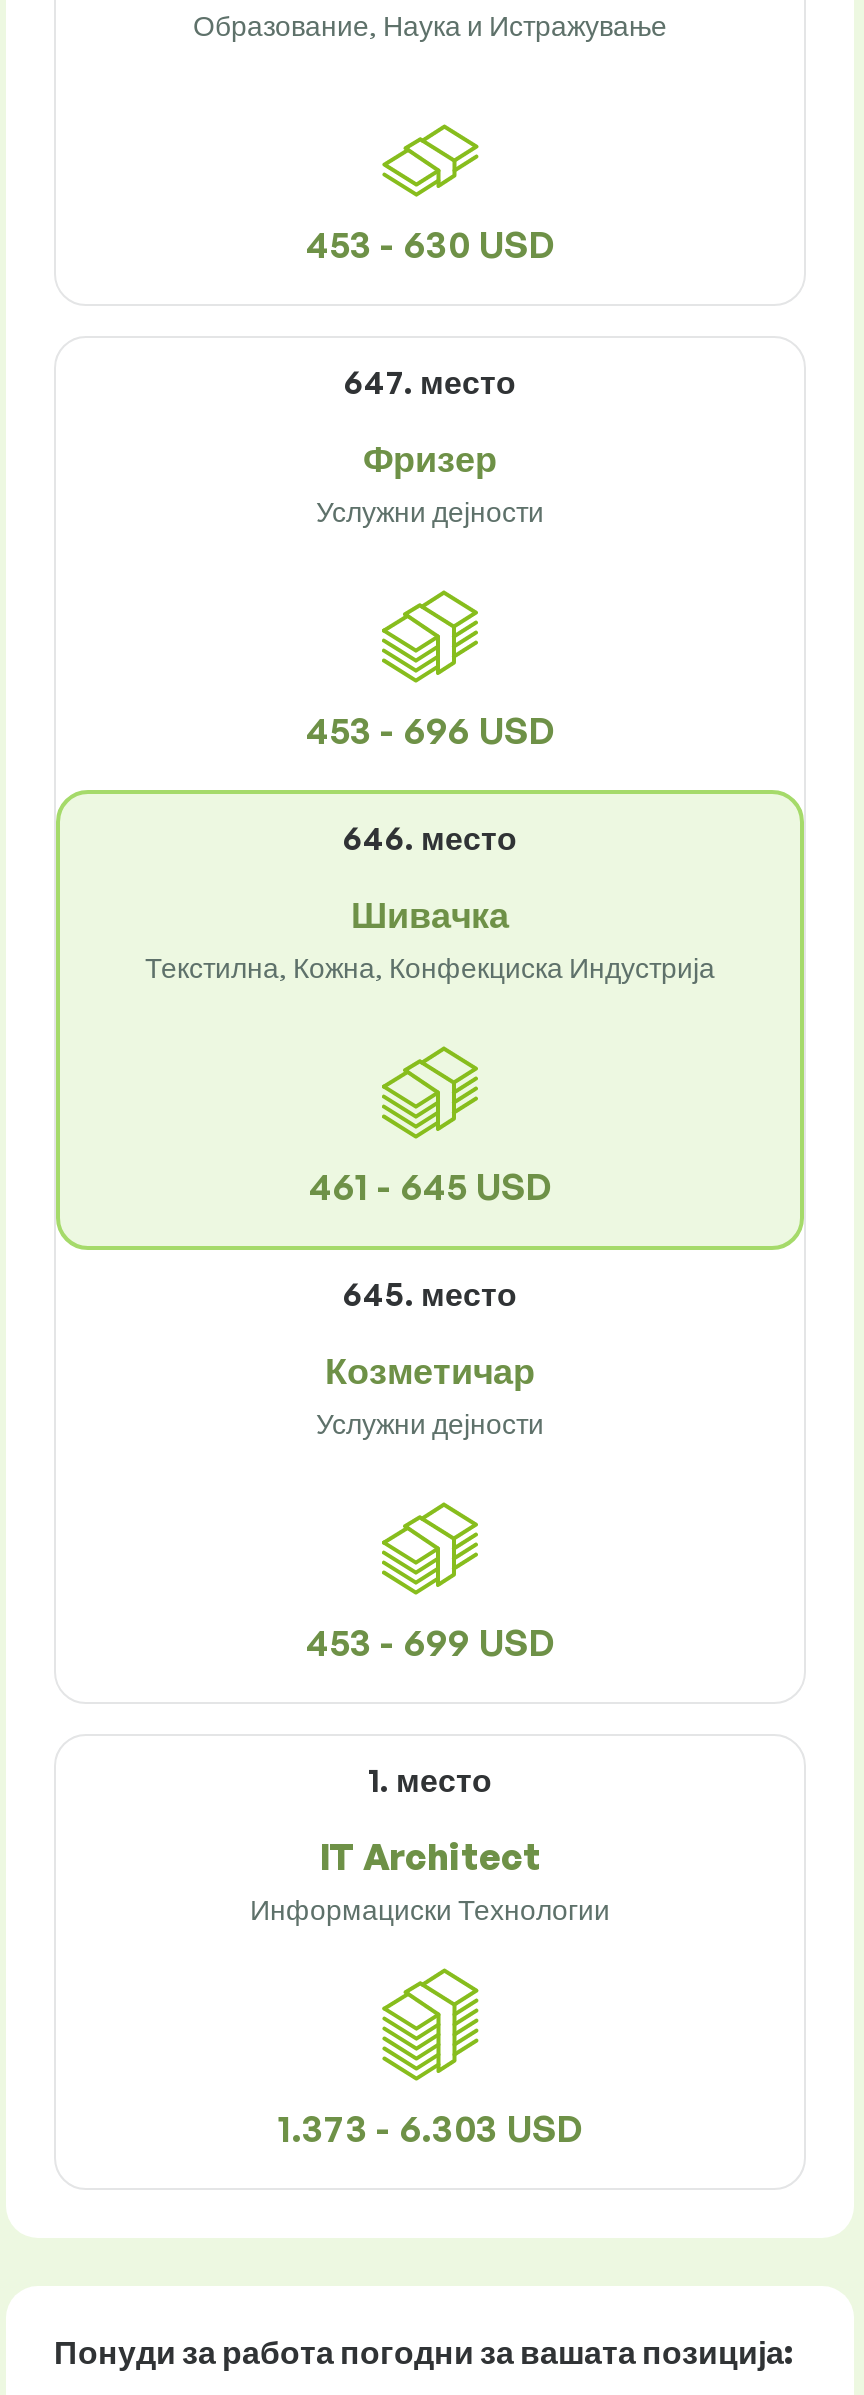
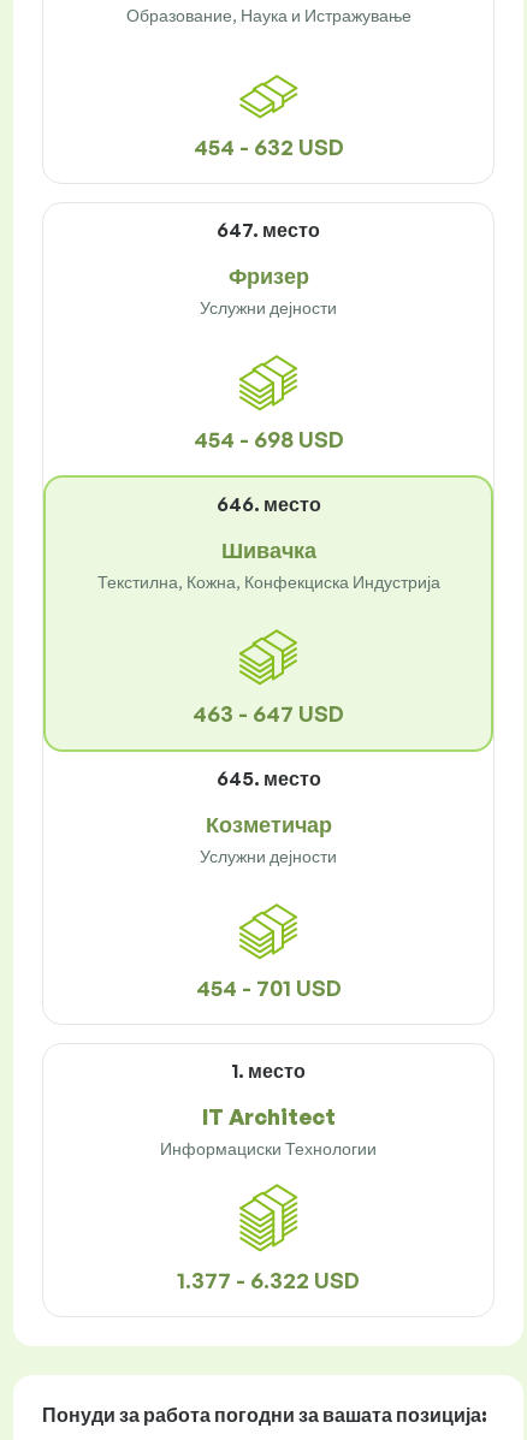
[306,222,554,266] 453 - 630 USD -> [193,134,344,160] 454 - 632 USD
[306,708,554,752] 453 - 696 USD -> [193,426,344,453] 454 - 698 USD
[309,1164,551,1208] 461 - 645 USD -> [193,700,344,727] 463 - 647 USD
[306,1620,554,1664] 453 - 699 USD -> [196,975,341,1001] 454 - 701 USD
[278,2106,582,2150] 1.373 - 6.303 USD -> [177,1267,360,1293] 1.377 - 6.322 USD

